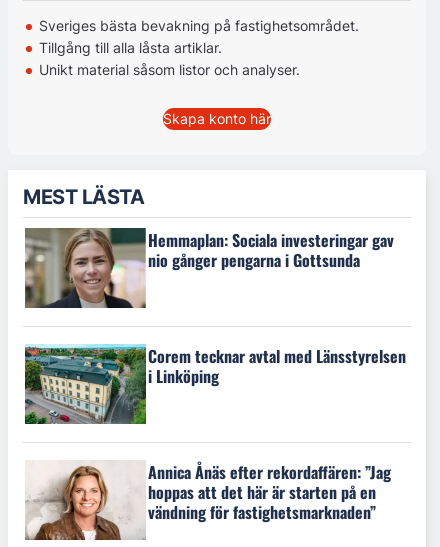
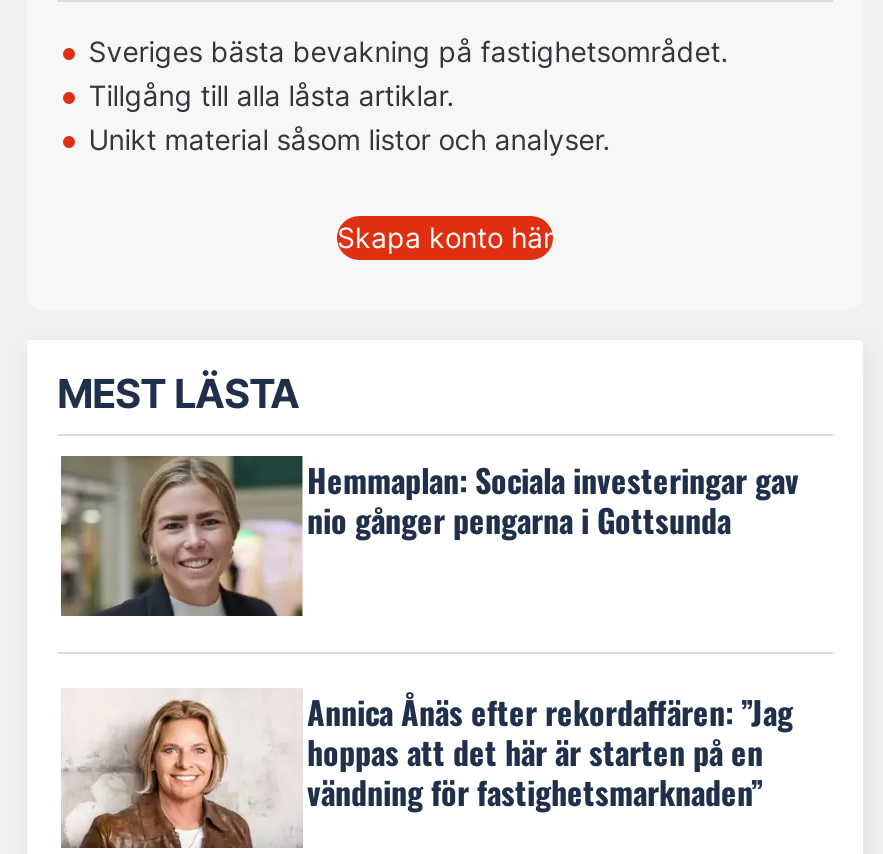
[24,344,406,424] [image] | Corem tecknar avtal med Länsstyrelsen | i Linköping -> none

